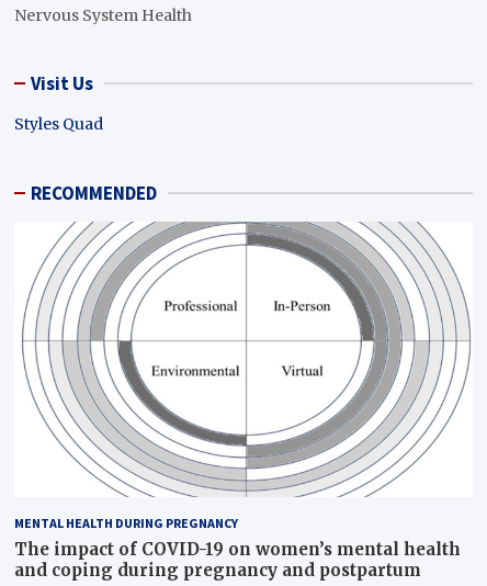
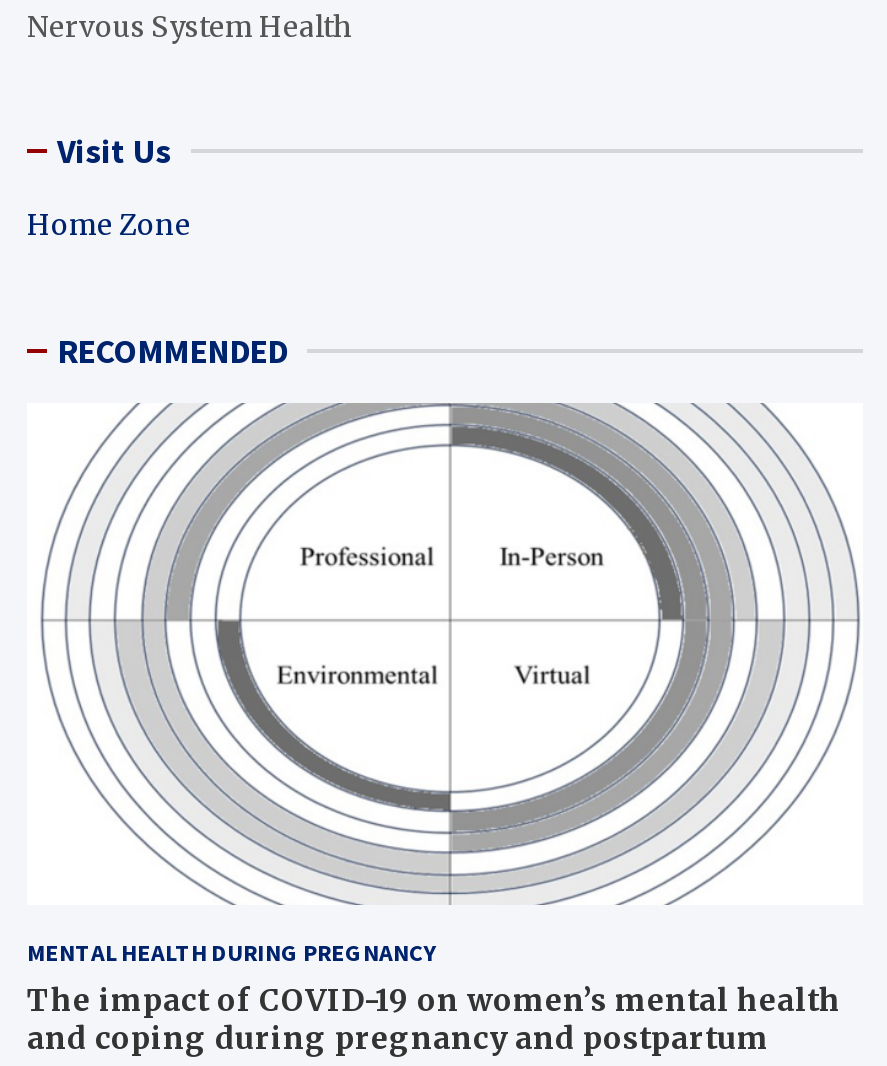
[14,114,103,134] Styles Quad -> [27,207,191,243] Home Zone

